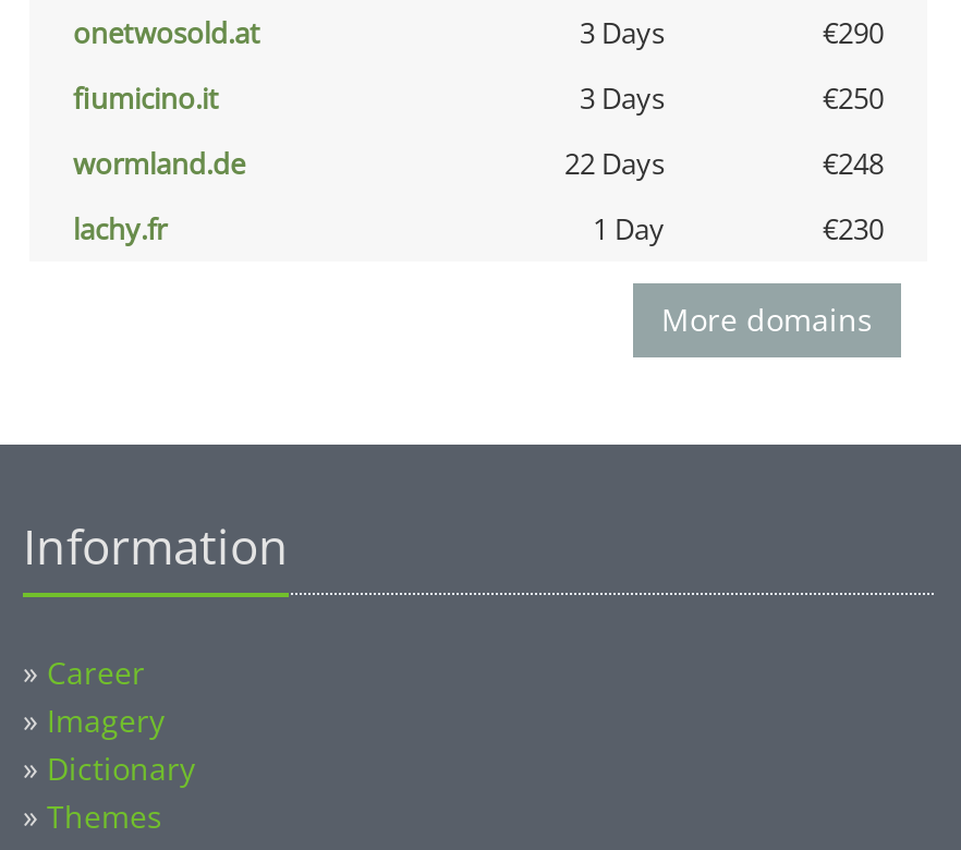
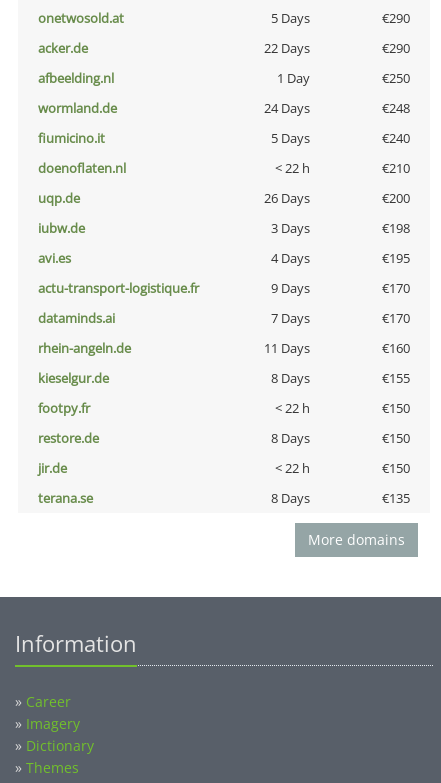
[580,12,665,51] 3 Days -> [270,8,309,26] 5 Days
[73,77,665,117] fiumicino.it | 3 Days -> [38,38,410,86] acker.de | 22 Days | €290 | afbeelding.nl | 1 Day
[564,143,665,182] 22 Days -> [263,98,309,116] 24 Days
[73,208,884,247] lachy.fr | 1 Day | €230 -> [38,128,410,506] fiumicino.it | 5 Days | €240 | doenoflaten.nl | < 22 h | €210 | uqp.de | 26 Days | €200 | iubw.de | 3 Days | €198 | avi.es | 4 Days | €195 | actu-transport-logistique.fr | 9 Days | €170 | dataminds.ai | 7 Days | €170 | rhein-angeln.de | 11 Days | €160 | kieselgur.de | 8 Days | €155 | footpy.fr | < 22 h | €150 | restore.de | 8 Days | €150 | jir.de | < 22 h | €150 | terana.se | 8 Days | €135

